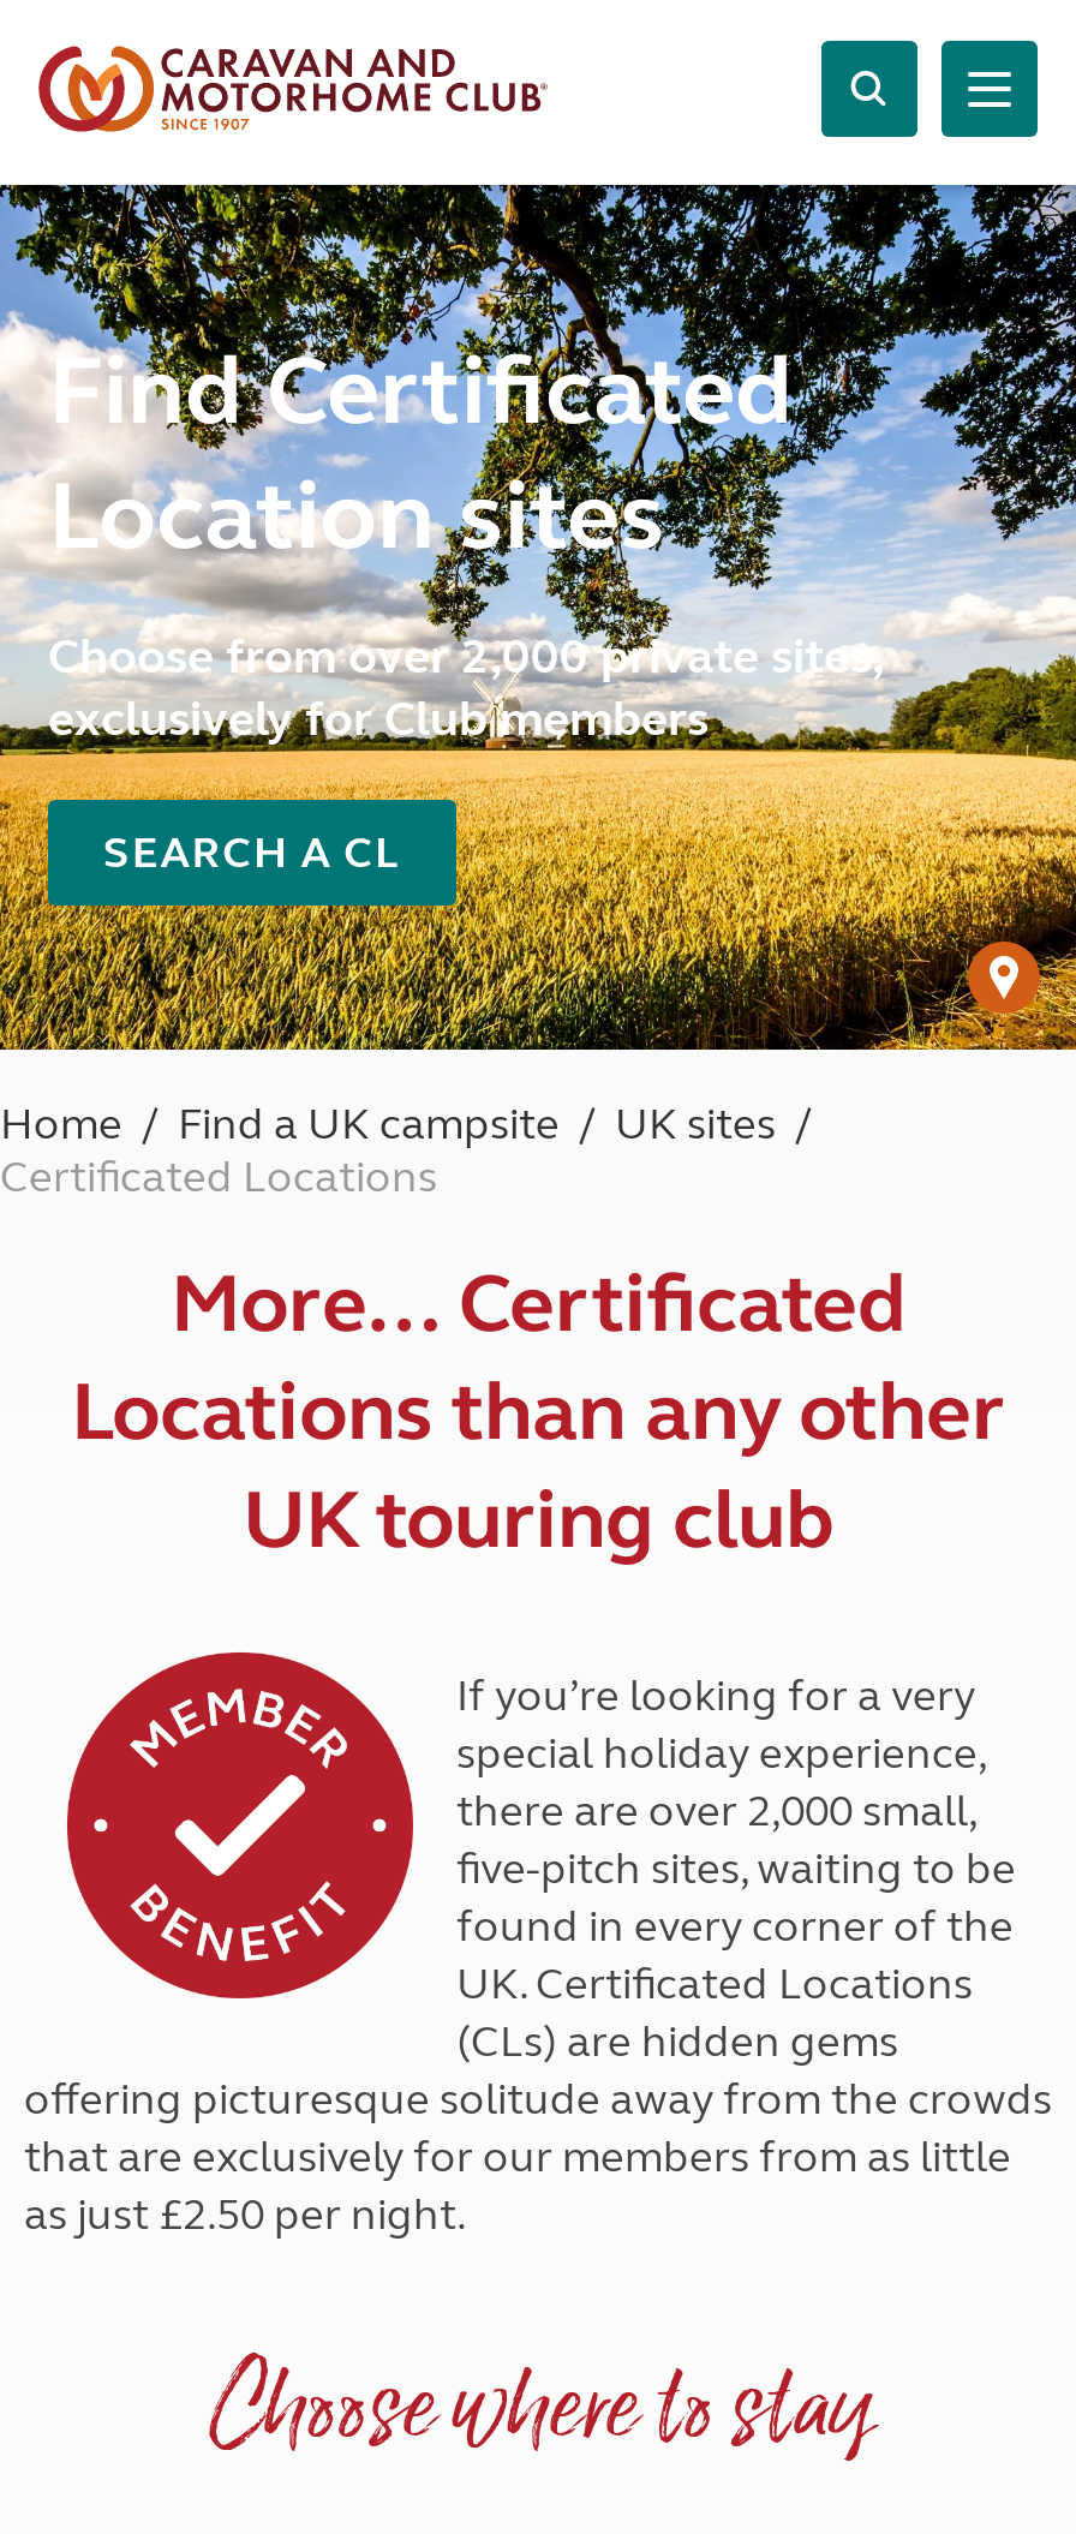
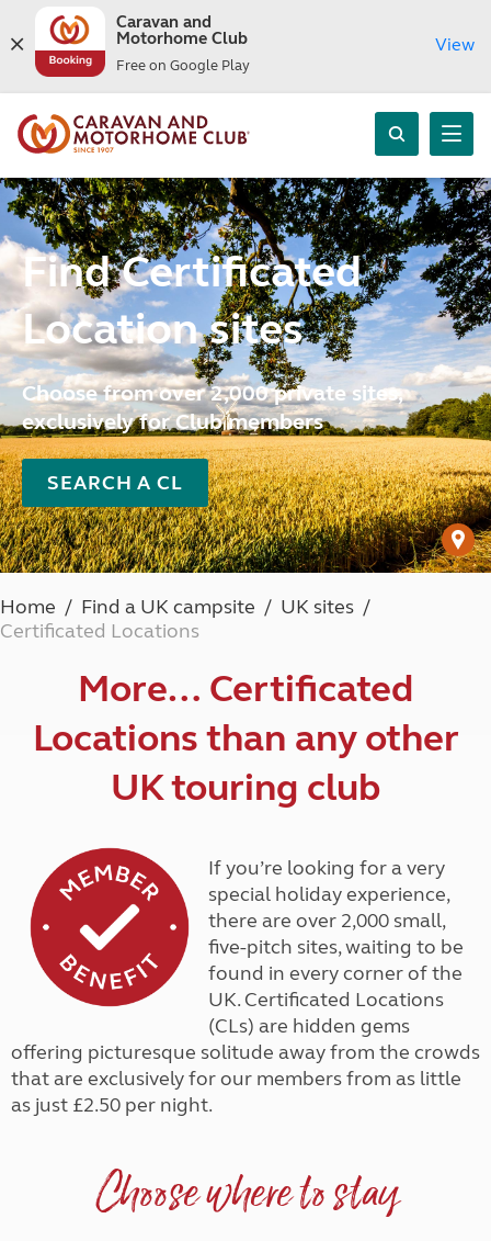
none -> [33,12,250,78] [image] | Caravan and | Motorhome Club | Free on Google Play
none -> [435,33,475,54] View

